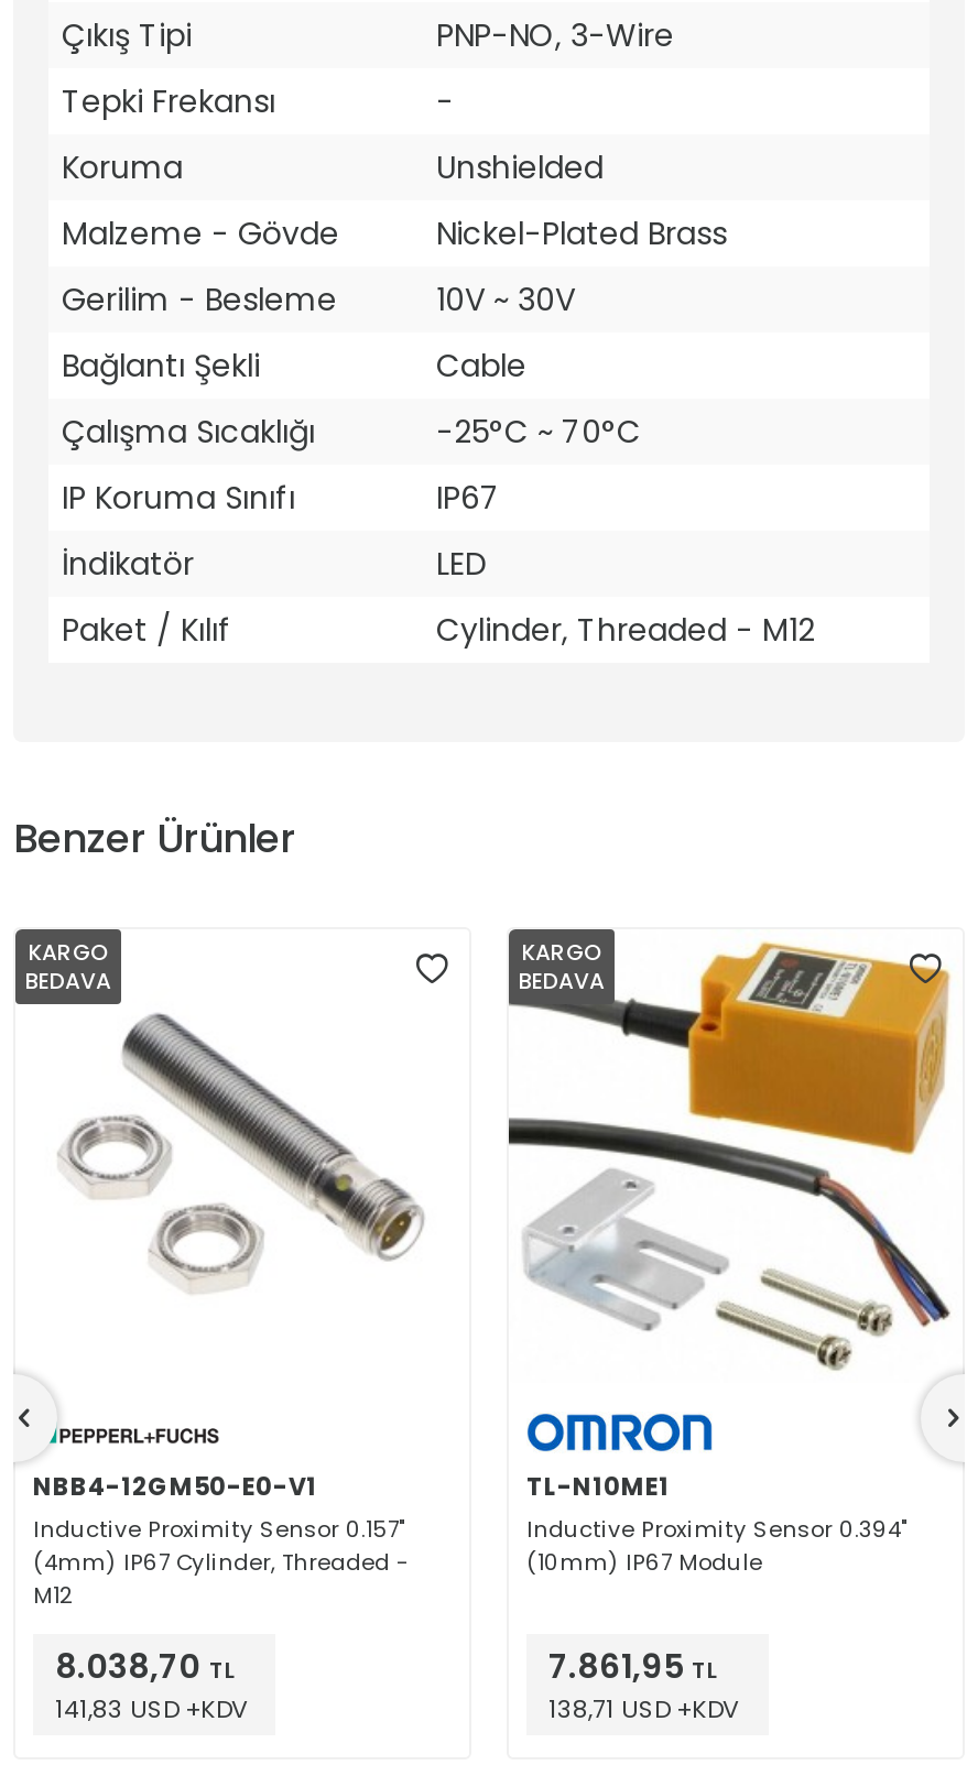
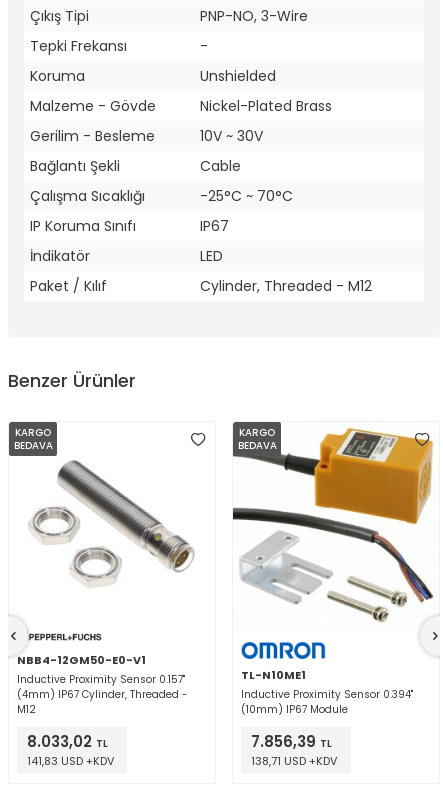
[55,1643,236,1690] 8.038,70 TL -> [27,731,108,752] 8.033,02 TL
[548,1643,718,1690] 7.861,95 TL -> [251,731,332,752] 7.856,39 TL

